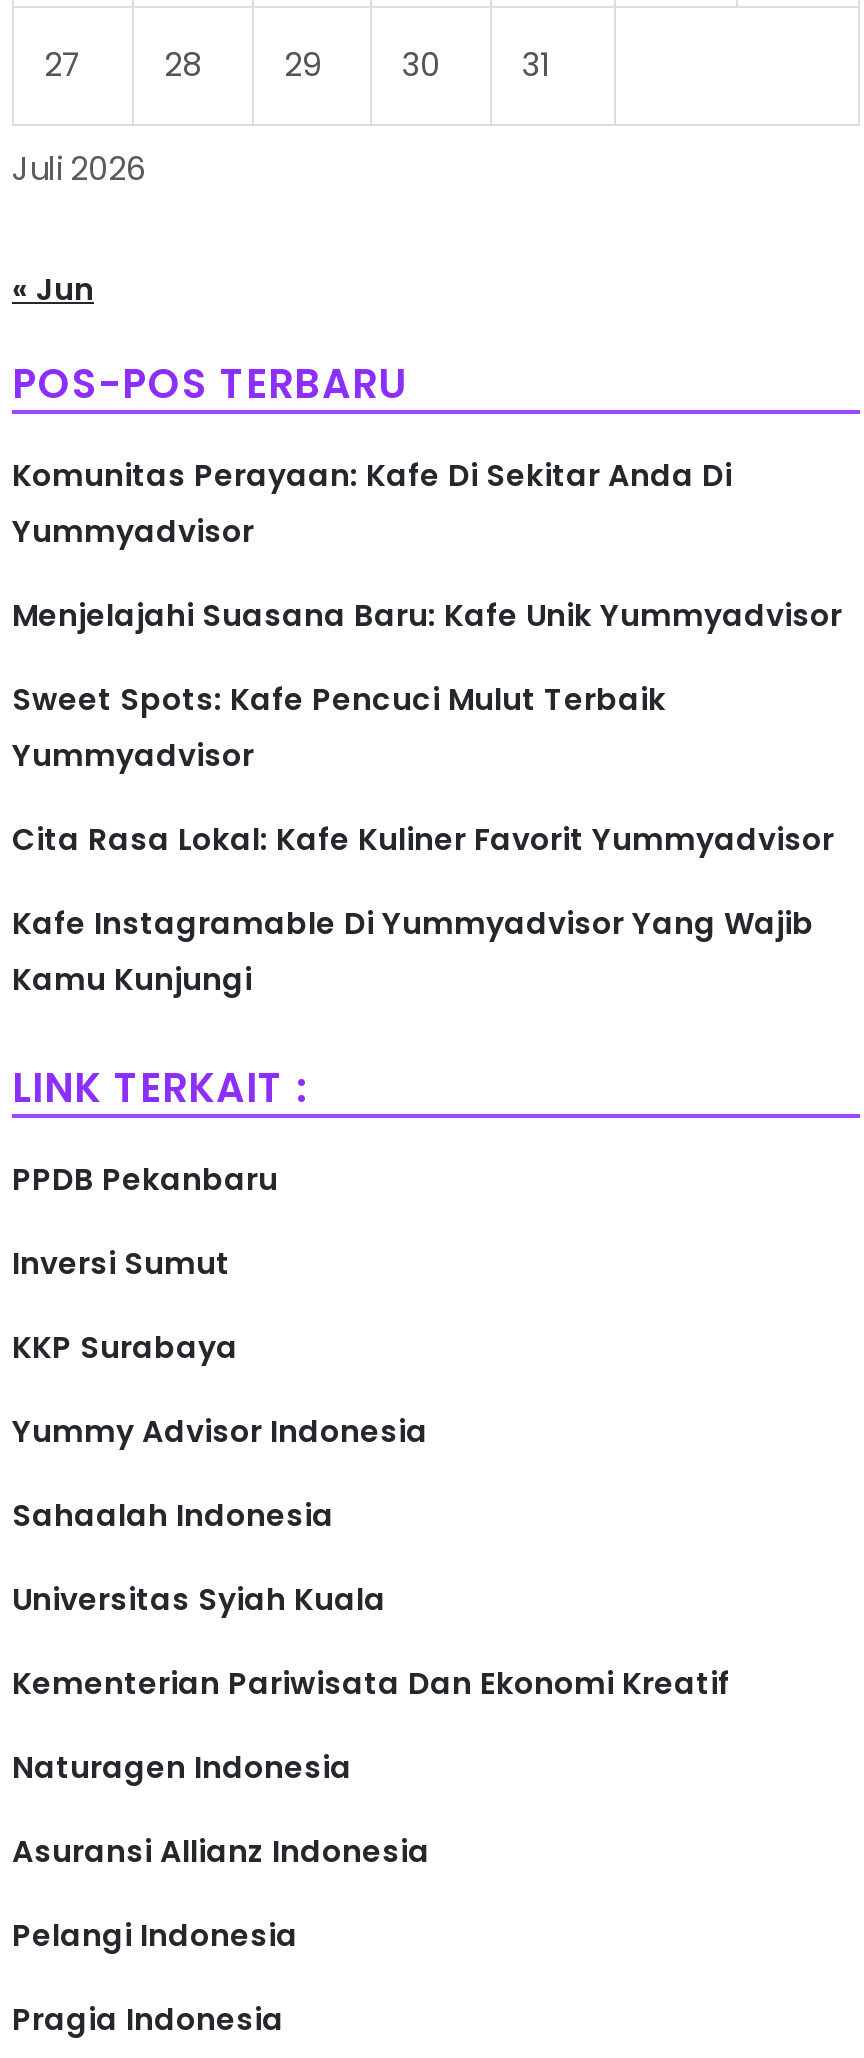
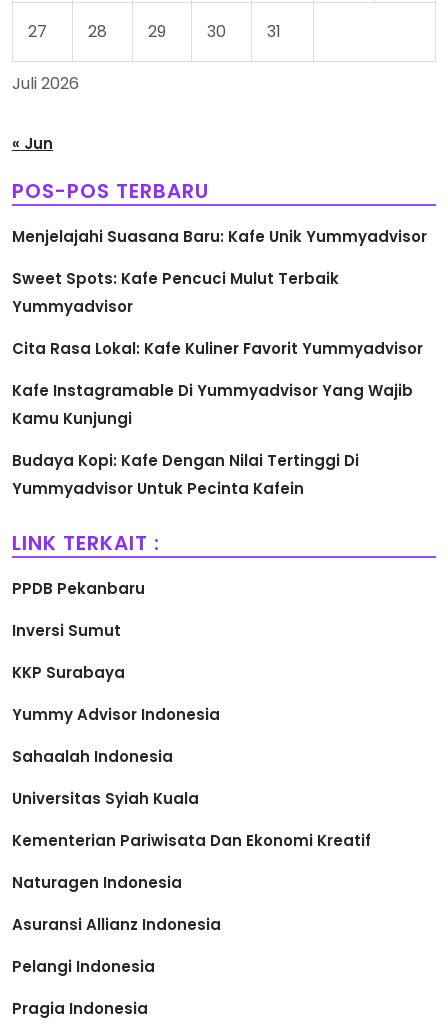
[12,454,732,552] Komunitas Perayaan: Kafe Di Sekitar Anda Di | Yummyadvisor -> none
moved [12,594,842,1000] -> [12,226,427,429]: Menjelajahi Suasana Baru: Kafe Unik Yummyadvisor | Sweet Spots: Kafe Pencuci Mulut Terbaik | Yummyadvisor | Cita Rasa Lokal: Kafe Kuliner Favorit Yummyadvisor | Kafe Instagramable Di Yummyadvisor Yang Wajib | Kamu Kunjungi
none -> [12,450,359,499] Budaya Kopi: Kafe Dengan Nilai Tertinggi Di | Yummyadvisor Untuk Pecinta Kafein

